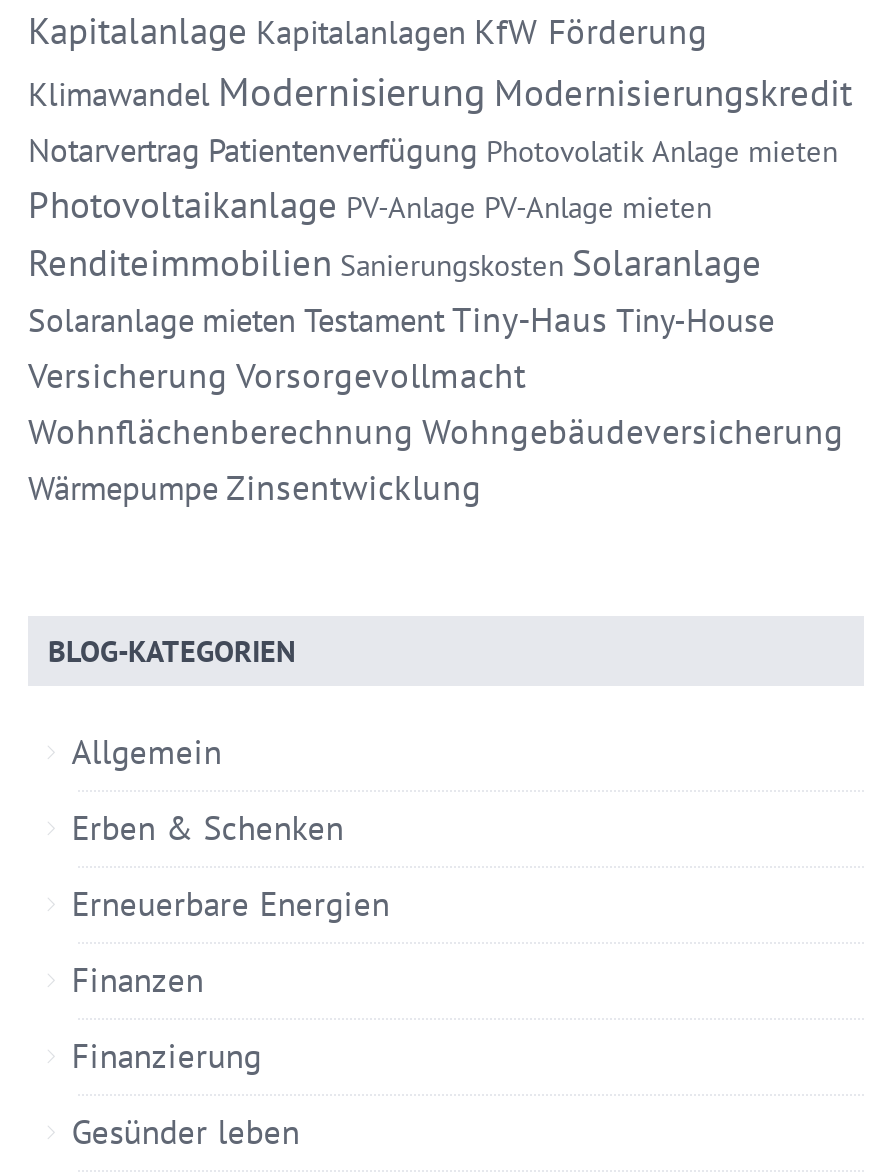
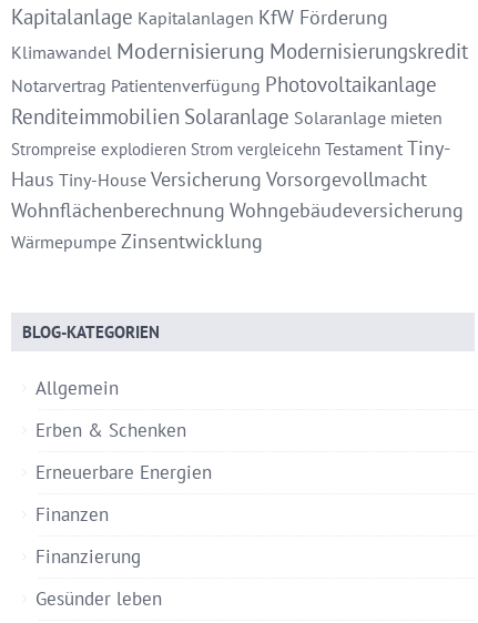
[28,127,838,397] Notarvertrag Patientenverfügung Photovolatik Anlage mieten | Photovoltaikanlage PV-Anlage PV-Anlage mieten | Renditeimmobilien Sanierungskosten Solaranlage | Solaranlage mieten Testament Tiny-Haus Tiny-House | Versicherung Vorsorgevollmacht -> [11,71,450,191] Notarvertrag Patientenverfügung Photovoltaikanlage | Renditeimmobilien Solaranlage Solaranlage mieten | Strompreise explodieren Strom vergleicehn Testament Tiny- | Haus Tiny-House Versicherung Vorsorgevollmacht

